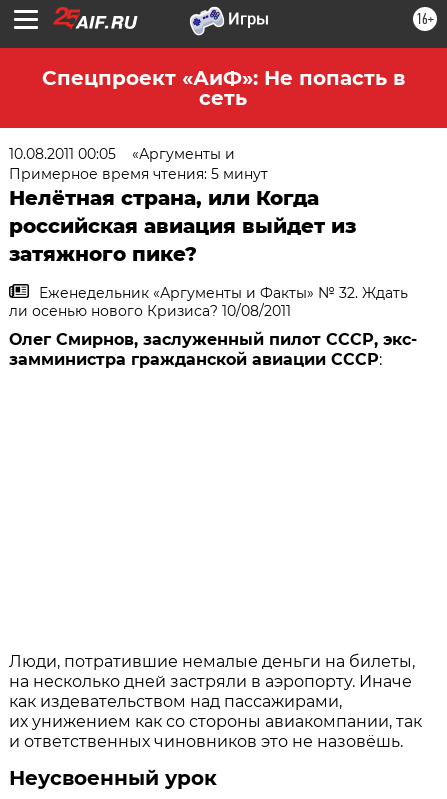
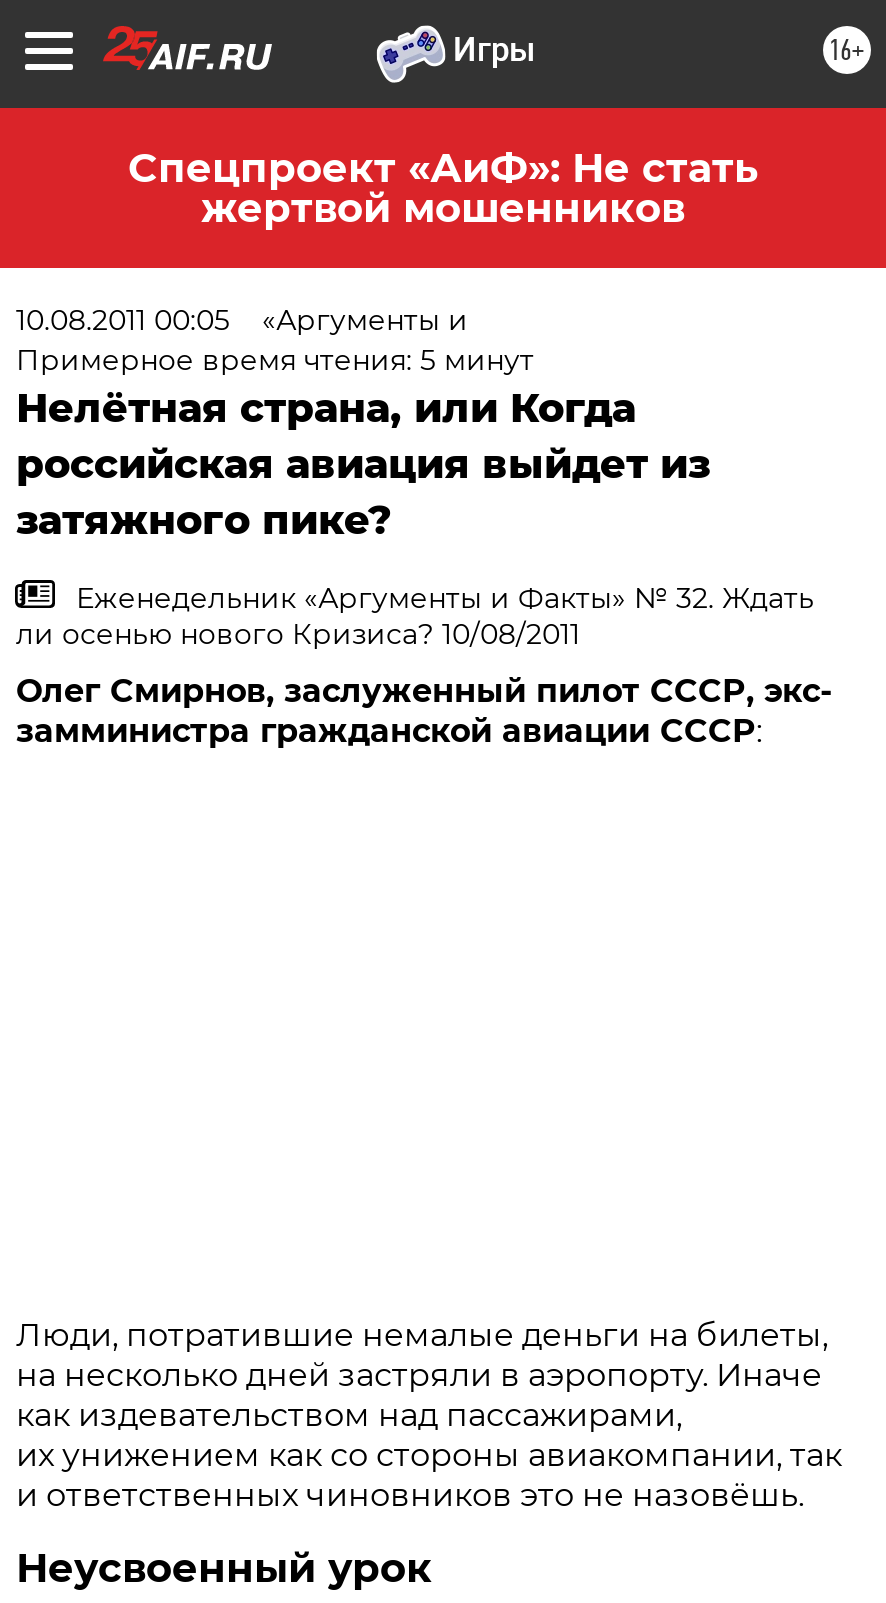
[41,66,404,110] Спецпроект «АиФ»: Не попасть в | сеть -> [128,144,758,232] Спецпроект «АиФ»: Не стать | жертвой мошенников

